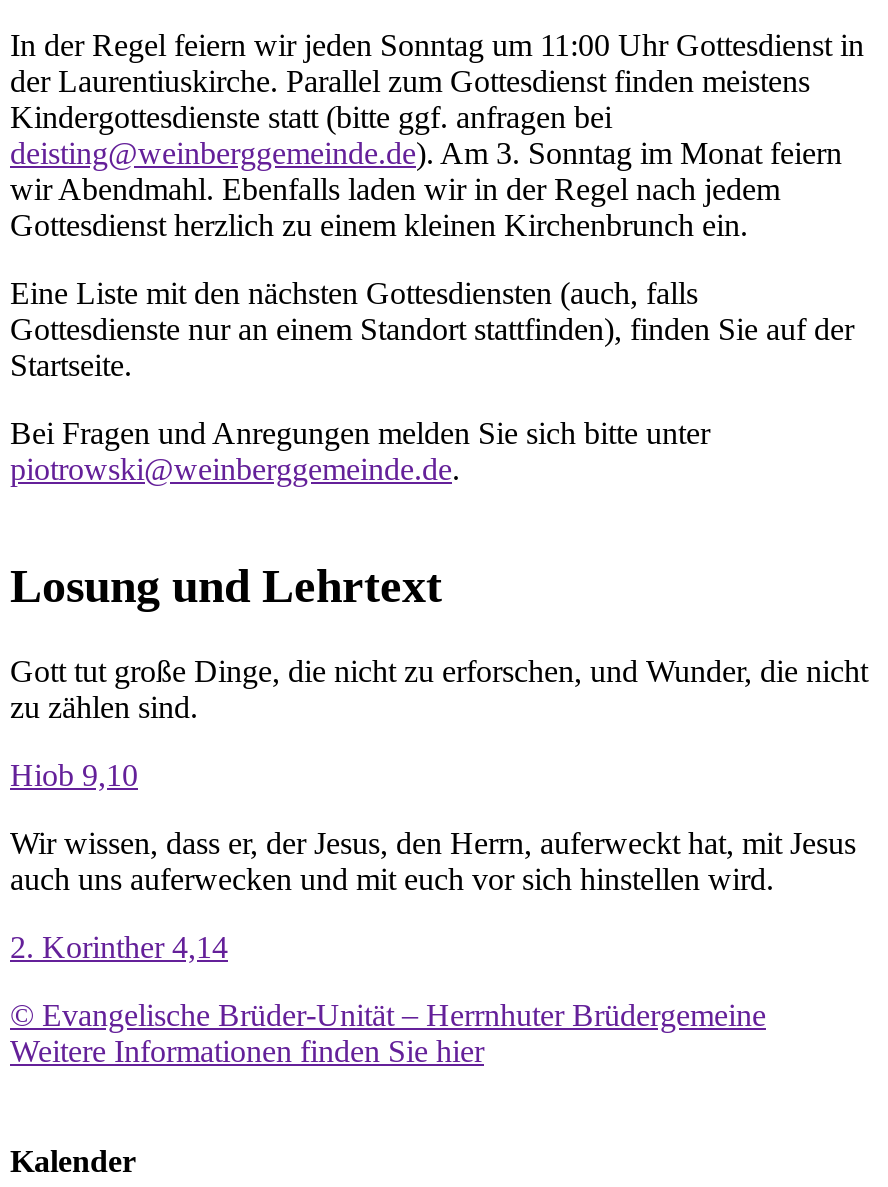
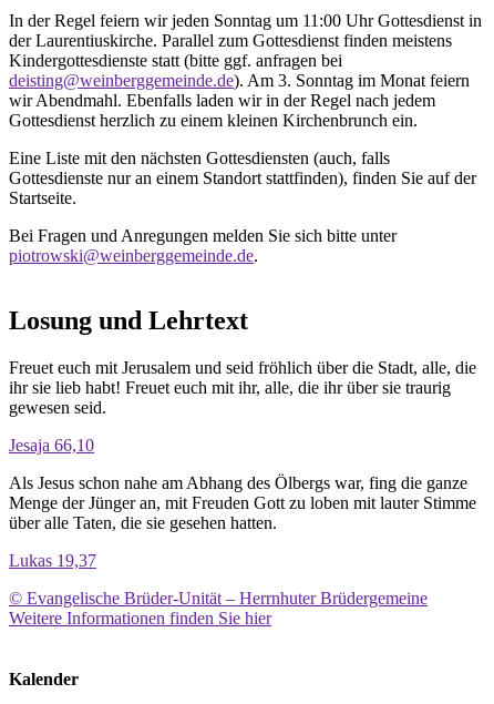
[10,653,868,723] Gott tut große Dinge, die nicht zu erforschen, und Wunder, die nicht | zu zählen sind. -> [9,358,476,416] Freuet euch mit Jerusalem und seid fröhlich über die Stadt, alle, die | ihr sie lieb habt! Freuet euch mit ihr, alle, die ihr über sie traurig | gewesen seid.
[10,757,138,791] Hiob 9,10 -> [9,435,94,454] Jesaja 66,10
[10,825,856,895] Wir wissen, dass er, der Jesus, den Herrn, auferweckt hat, mit Jesus | auch uns auferwecken und mit euch vor sich hinstellen wird. -> [9,473,476,532] Als Jesus schon nahe am Abhang des Ölbergs war, fing die ganze | Menge der Jünger an, mit Freuden Gott zu loben mit lauter Stimme | über alle Taten, die sie gesehen hatten.
[10,929,228,963] 2. Korinther 4,14 -> [9,550,96,569] Lukas 19,37

